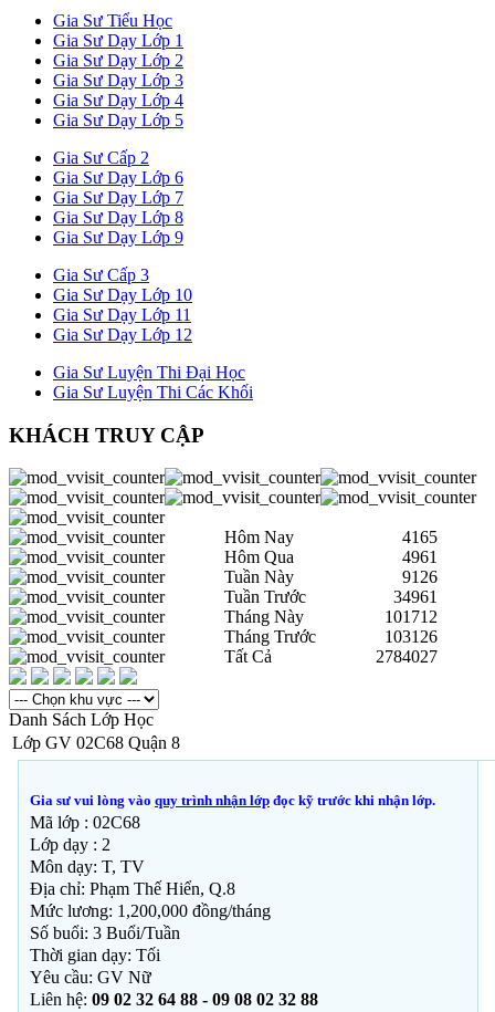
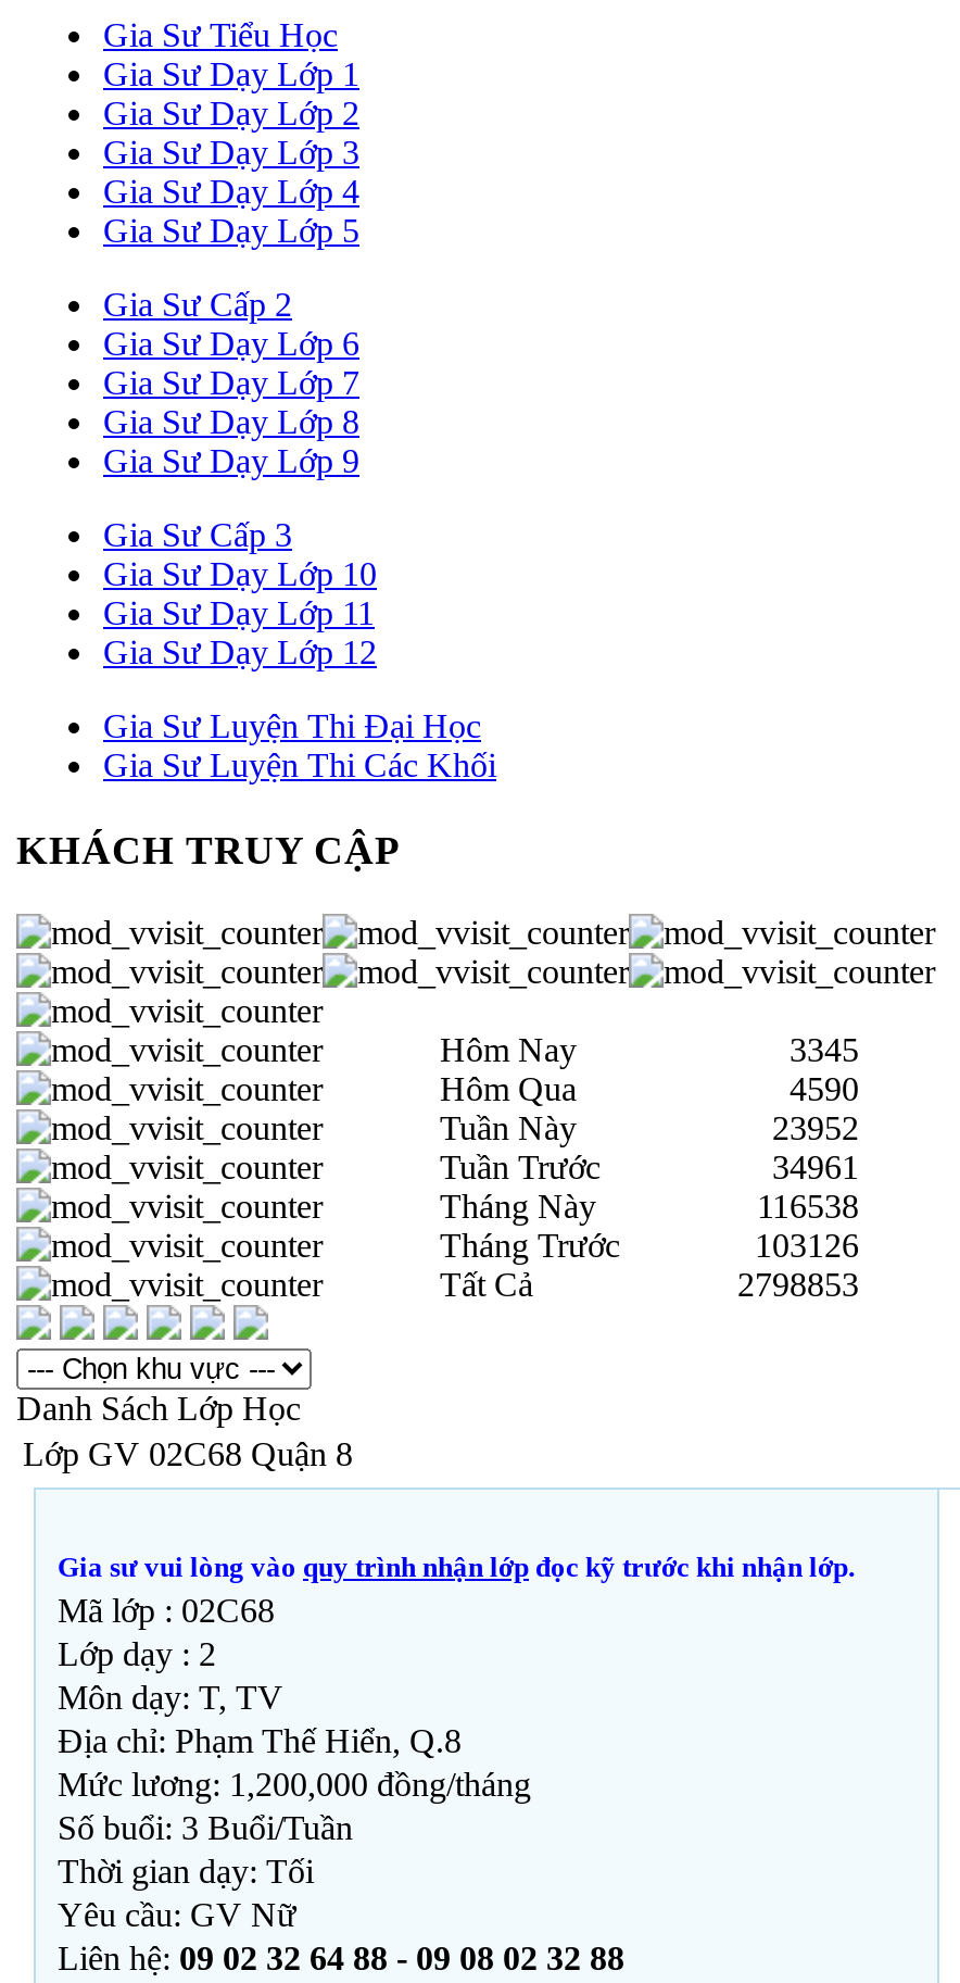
[402,528,438,547] 4165 -> [790,1032,859,1069] 3345
[402,548,438,567] 4961 -> [790,1071,859,1108] 4590
[402,568,438,587] 9126 -> [772,1110,859,1147] 23952
[385,608,438,626] 101712 -> [757,1188,859,1225] 116538
[376,647,438,666] 2784027 -> [737,1267,859,1303] 2798853

